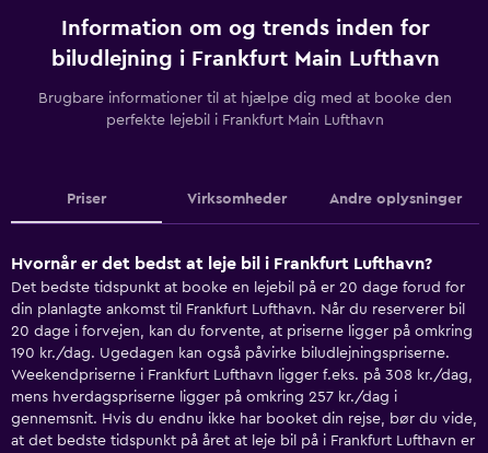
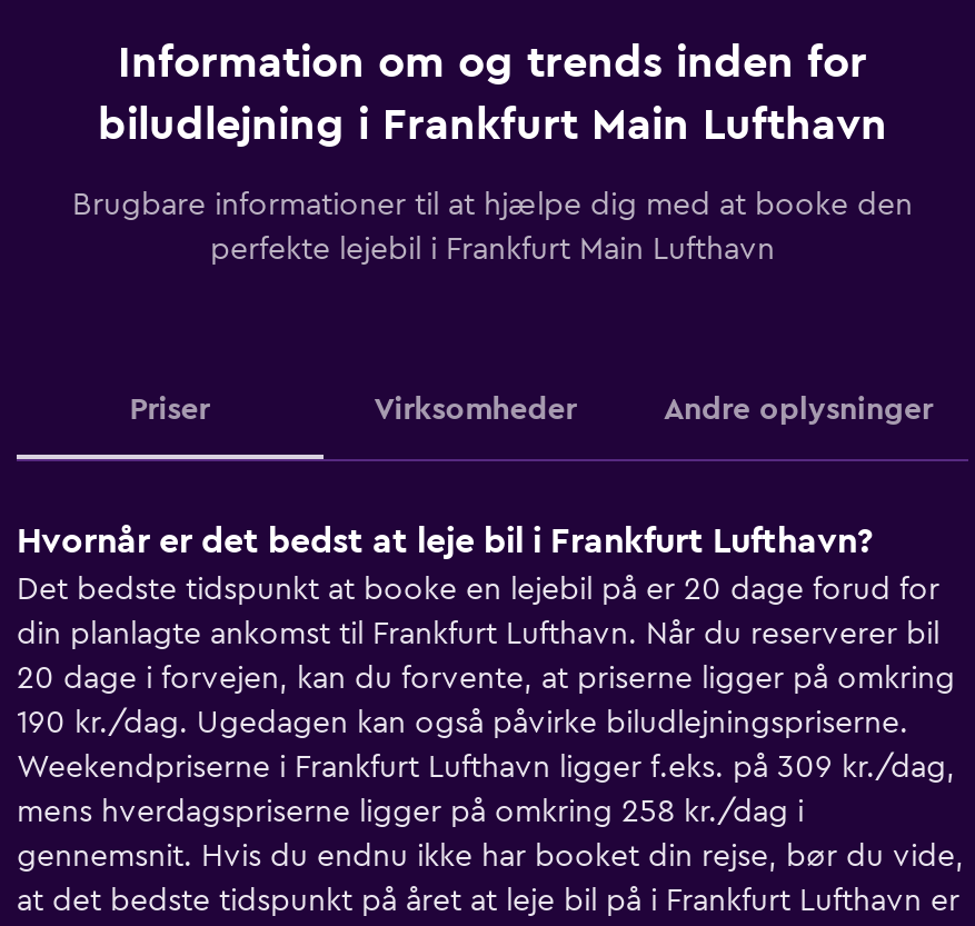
[11,368,473,383] Weekendpriserne i Frankfurt Lufthavn ligger f.eks. på 308 kr./dag, -> [17,753,955,784] Weekendpriserne i Frankfurt Lufthavn ligger f.eks. på 309 kr./dag,
[11,390,397,405] mens hverdagspriserne ligger på omkring 257 kr./dag i -> [17,797,804,828] mens hverdagspriserne ligger på omkring 258 kr./dag i

